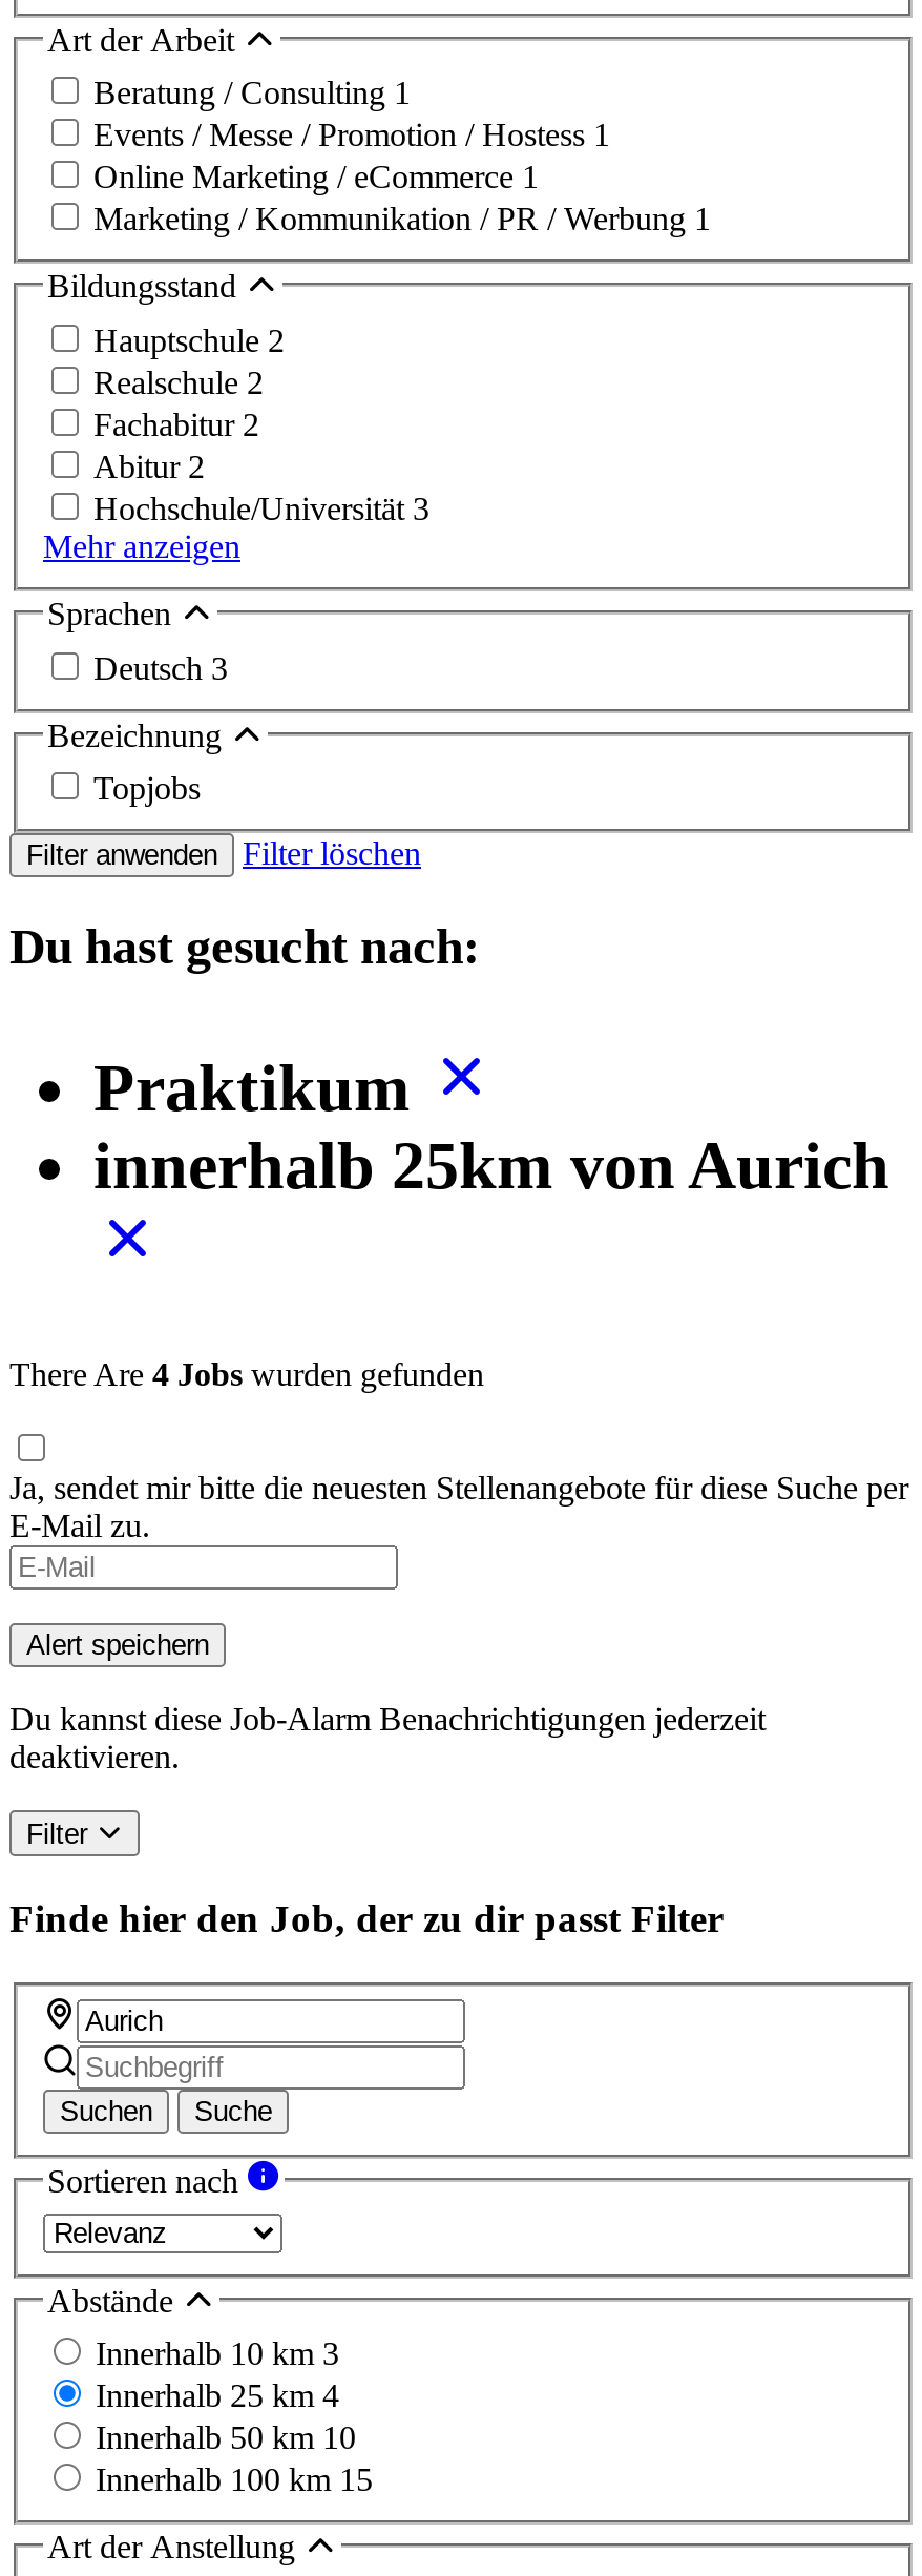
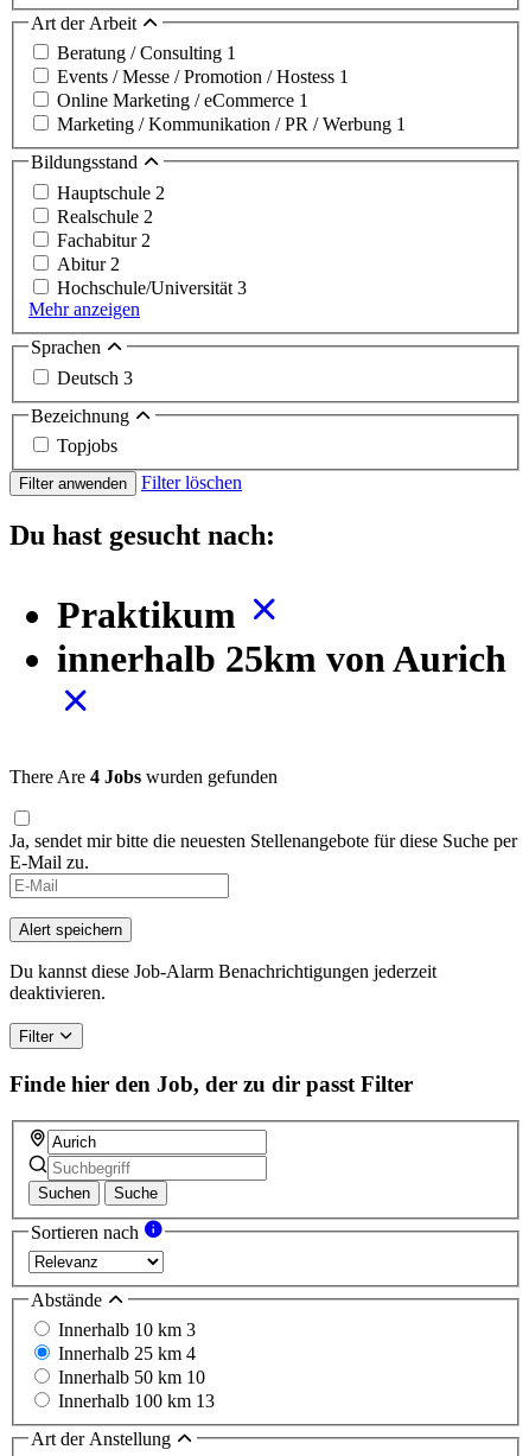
[96,2462,373,2498] Innerhalb 100 km 15 -> [58,1391,215,1411] Innerhalb 100 km 13

